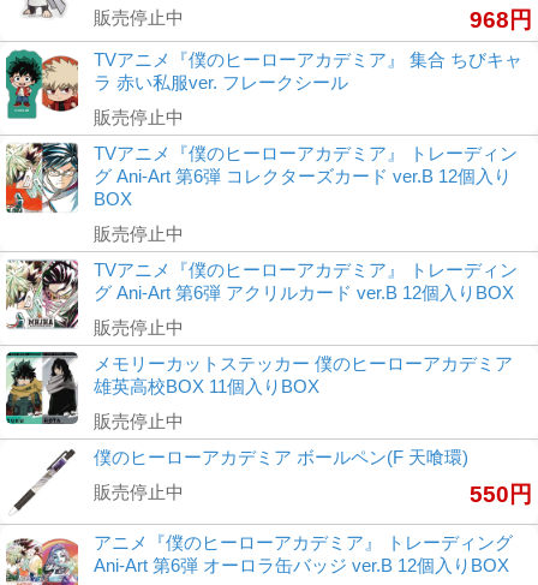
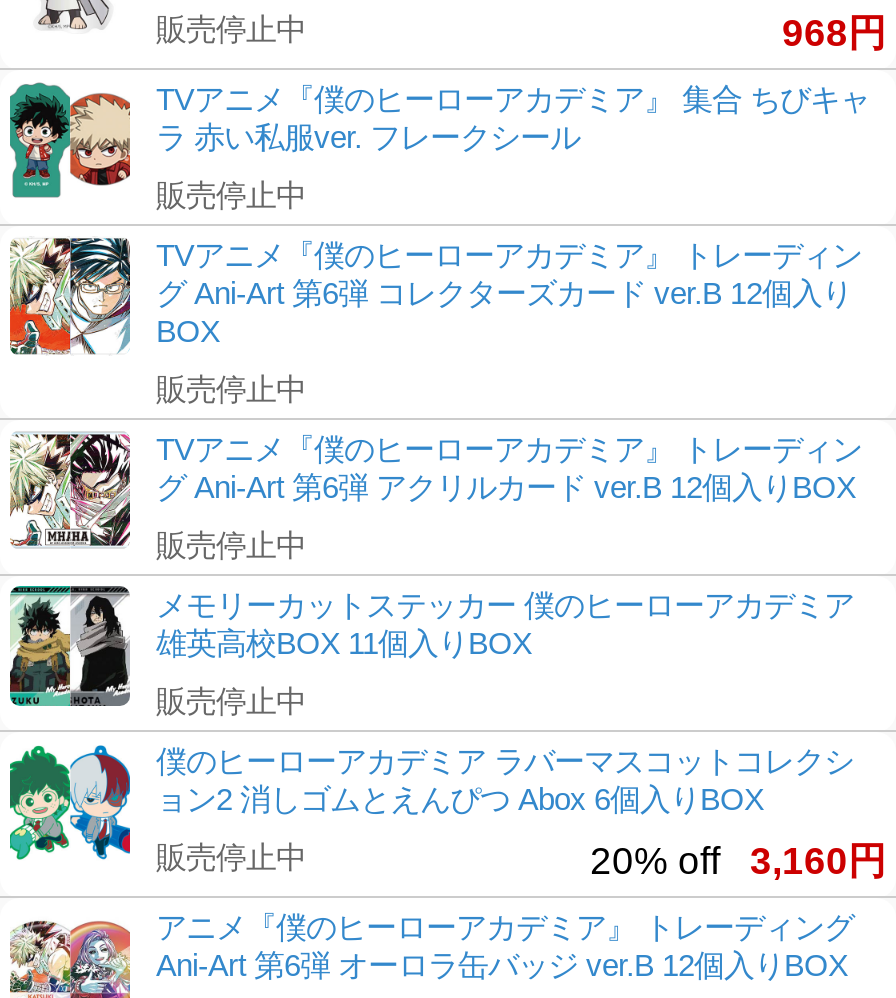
[6,447,468,512] [image] | 僕のヒーローアカデミア ボールペン(F 天喰環) -> [8,744,854,874] [image] | 僕のヒーローアカデミア ラバーマスコットコレクシ | ョン2 消しゴムとえんぴつ Abox 6個入りBOX
[470,481,532,507] 550円 -> [590,840,886,882] 20% off 3,160円

